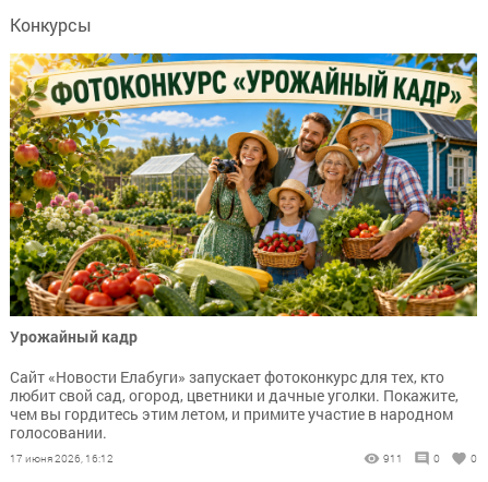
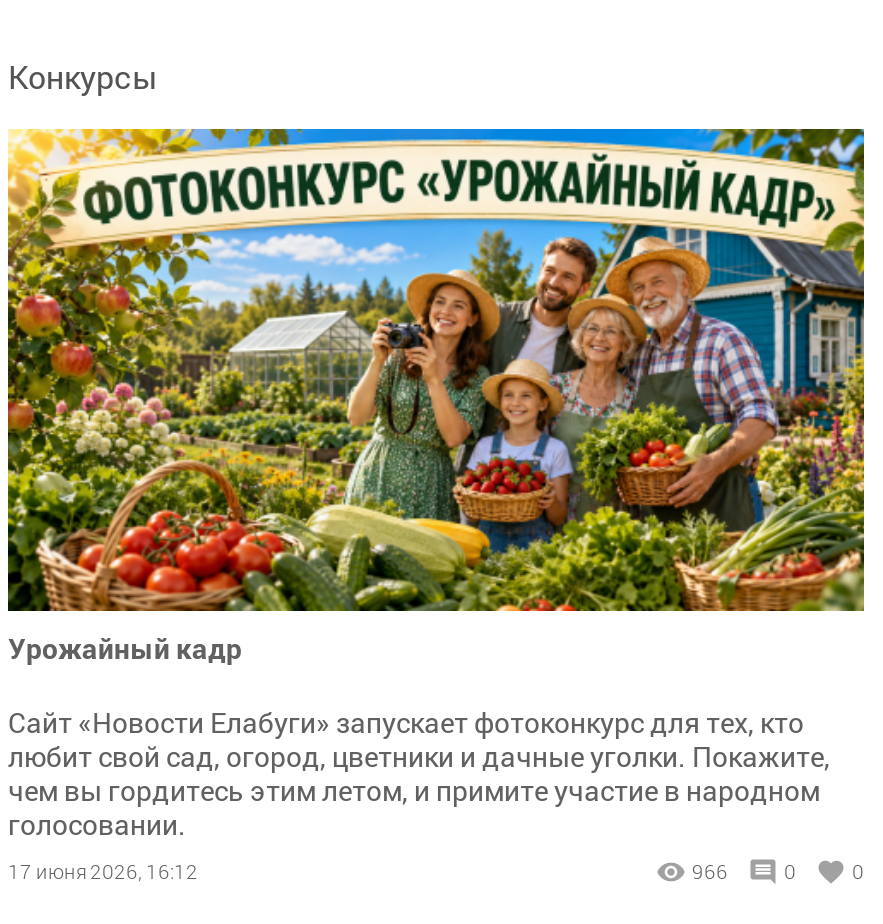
[383,451,403,466] 911 -> [692,859,728,885] 966

